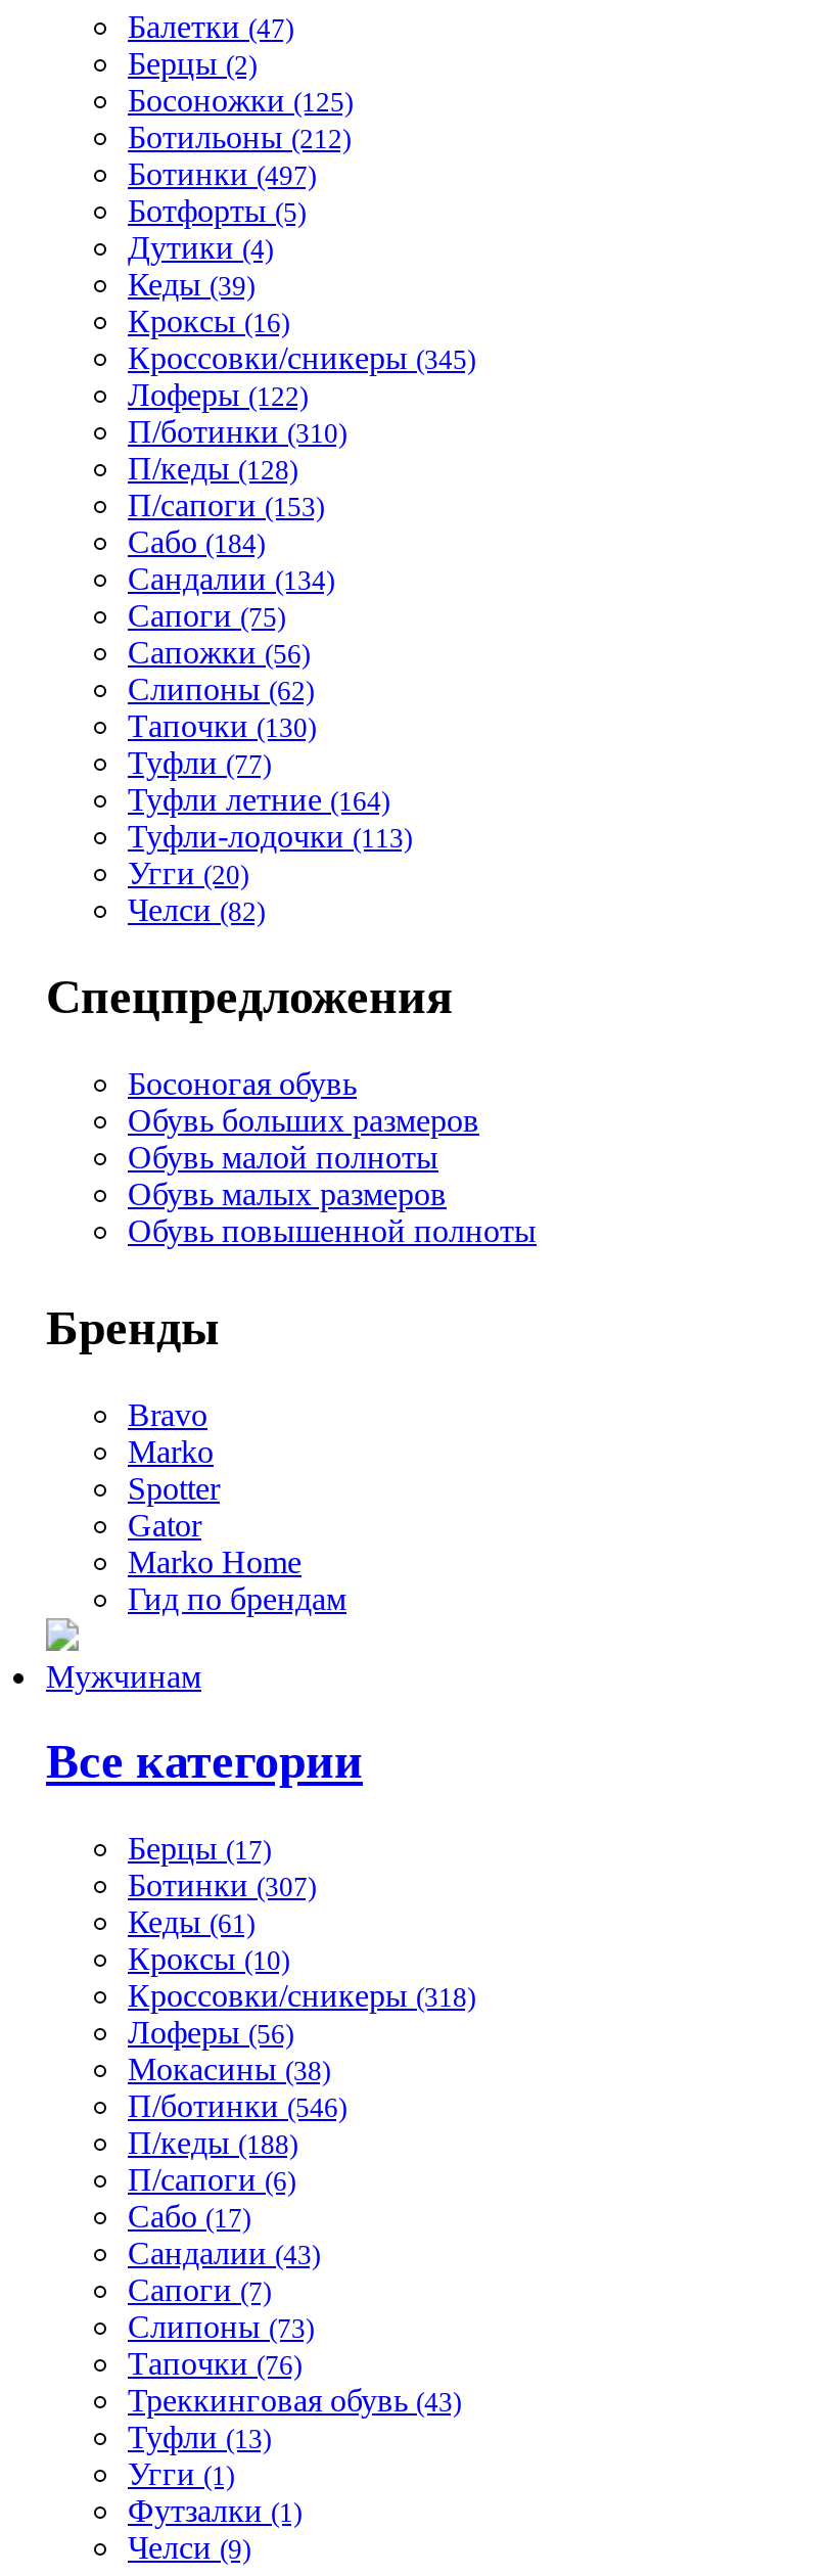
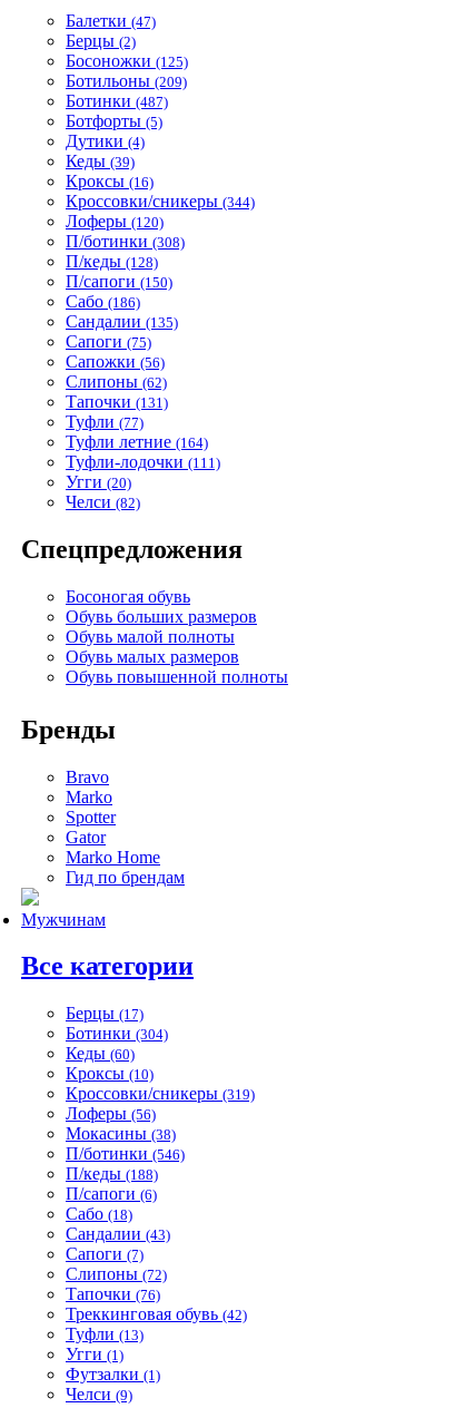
[128,119,351,154] Ботильоны (212) -> [66,71,187,90] Ботильоны (209)
[128,156,316,191] Ботинки (497) -> [66,91,168,110] Ботинки (487)
[128,340,475,375] Кроссовки/сникеры (345) -> [66,191,255,210] Кроссовки/сникеры (344)
[128,377,308,412] Лоферы (122) -> [66,211,164,230] Лоферы (120)
[128,414,346,448] П/ботинки (310) -> [66,231,185,250] П/ботинки (308)
[128,487,324,522] П/сапоги (153) -> [66,272,172,291] П/сапоги (150)
[128,524,265,559] Сабо (184) -> [66,292,140,311] Сабо (186)
[128,561,334,596] Сандалии (134) -> [66,312,178,331] Сандалии (135)
[128,708,316,743] Тапочки (130) -> [66,392,168,411] Тапочки (131)
[128,818,412,853] Туфли-лодочки (113) -> [66,452,220,471] Туфли-лодочки (111)
[128,1868,316,1903] Ботинки (307) -> [66,1024,168,1043] Ботинки (304)
[128,1905,254,1940] Кеды (61) -> [66,1044,135,1063] Кеды (60)
[128,1979,475,2013] Кроссовки/сникеры (318) -> [66,1084,255,1103] Кроссовки/сникеры (319)
[128,2199,250,2234] Сабо (17) -> [66,1204,132,1223] Сабо (18)
[128,2310,314,2345] Слипоны (73) -> [66,1265,167,1284] Слипоны (72)
[128,2383,461,2418] Треккинговая обувь (43) -> [66,1305,247,1324] Треккинговая обувь (42)

